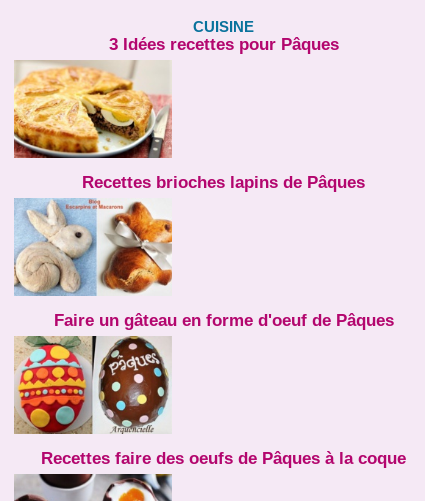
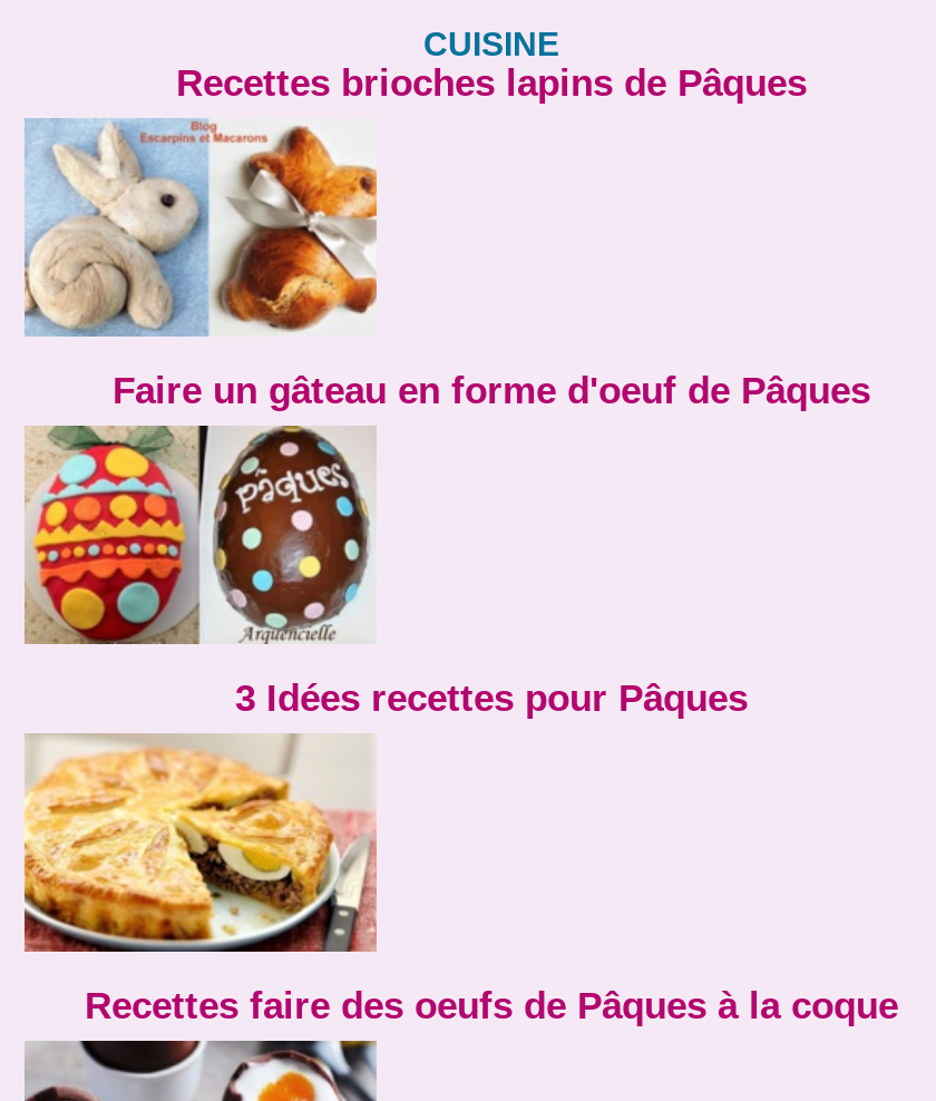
moved [108,35,338,54] -> [235,678,748,720]: 3 Idées recettes pour Pâques
moved [13,60,173,159] -> [25,735,377,954]: [image]
moved [12,173,393,330] -> [20,62,870,412]: [image] | Recettes brioches lapins de Pâques | Faire un gâteau en forme d'oeuf de Pâques
moved [13,333,172,436] -> [22,419,377,649]: [image]

